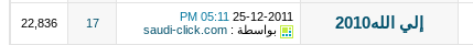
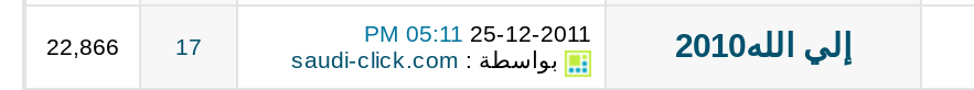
[21,17,57,30] 22,836 -> [46,34,119,60] 22,866

